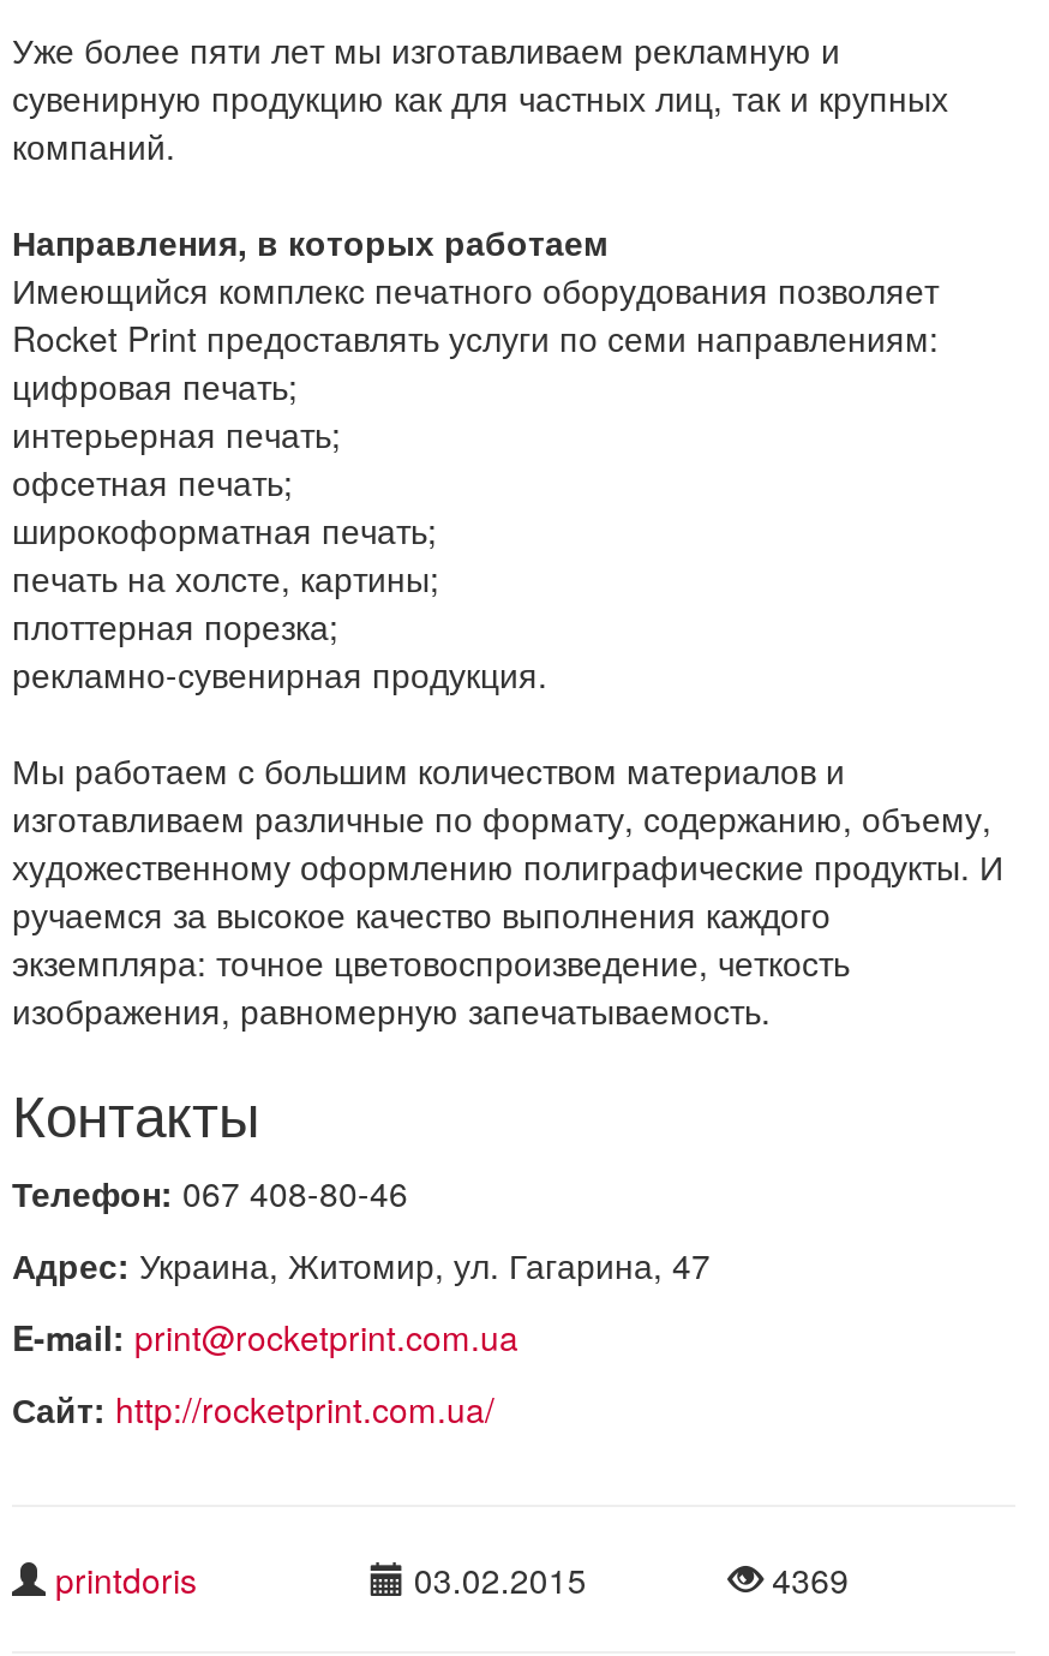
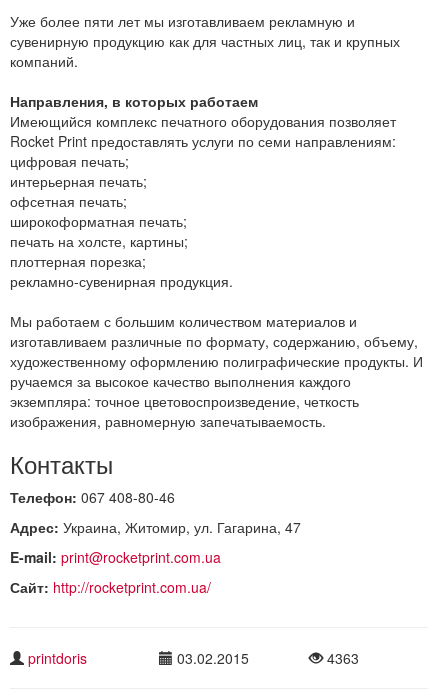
[763,1554,849,1602] 4369 -> [323,648,359,668] 4363

